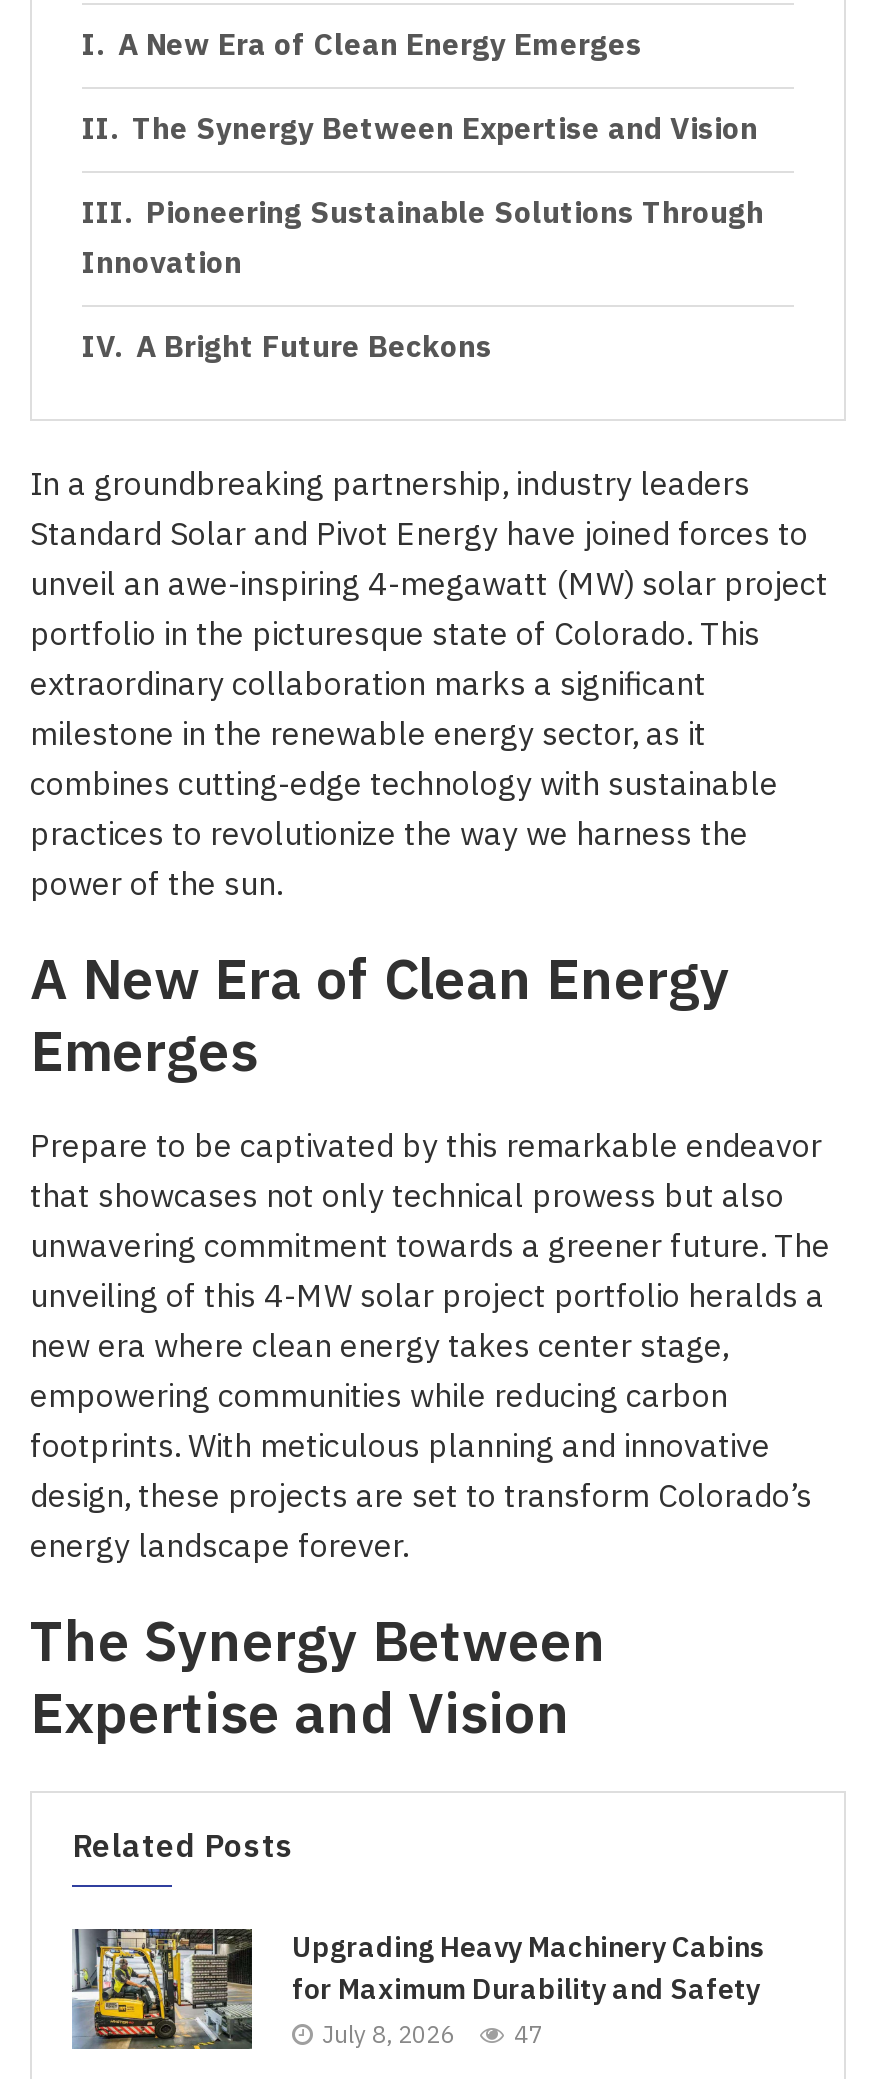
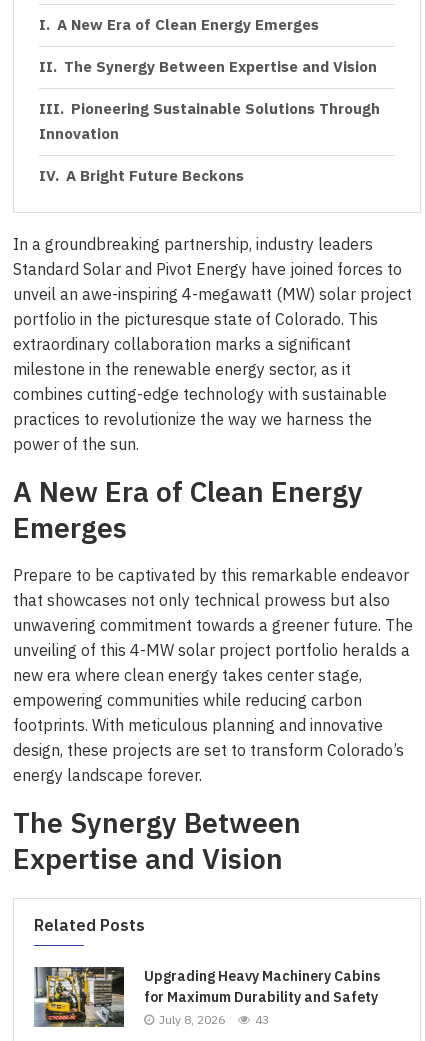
[322,2017,542,2053] July 8, 2026 47 -> [159,1011,269,1029] July 8, 2026 43

